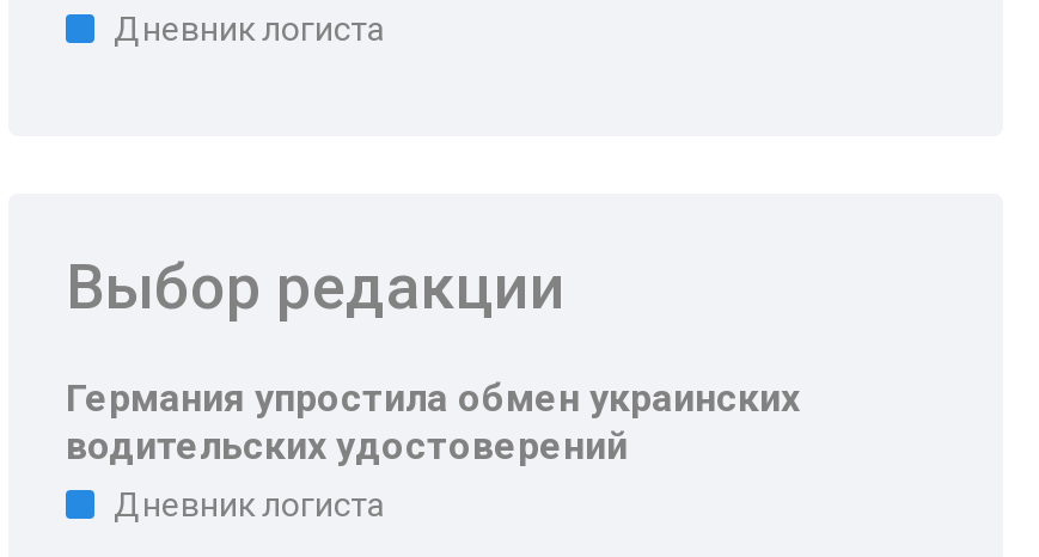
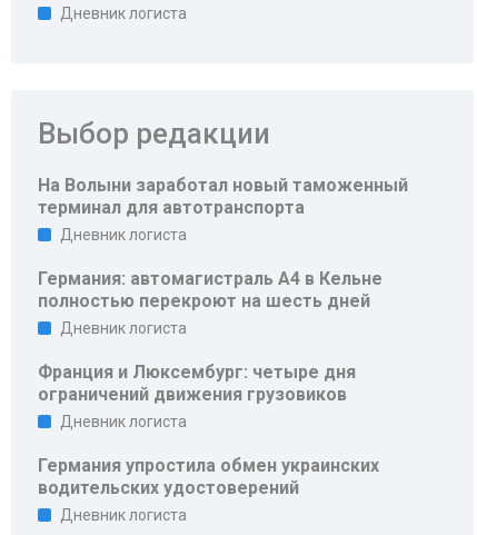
none -> [38,175,408,430] На Волыни заработал новый таможенный | терминал для автотранспорта | Дневник логиста | Германия: автомагистраль A4 в Кельне | полностью перекроют на шесть дней | Дневник логиста | Франция и Люксембург: четыре дня | ограничений движения грузовиков | Дневник логиста

